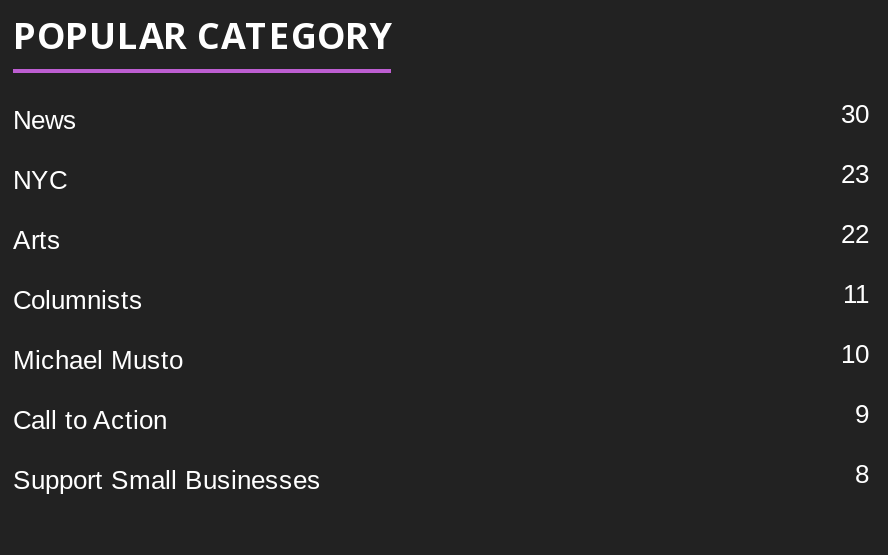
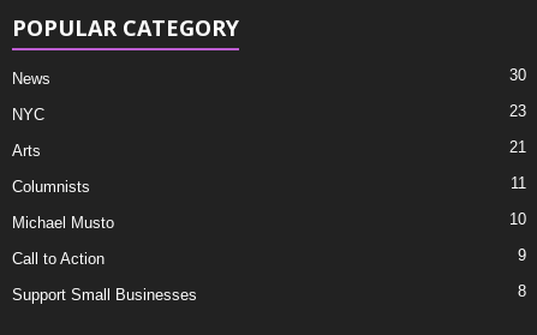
[841,218,869,248] 22 -> [509,138,526,156] 21

